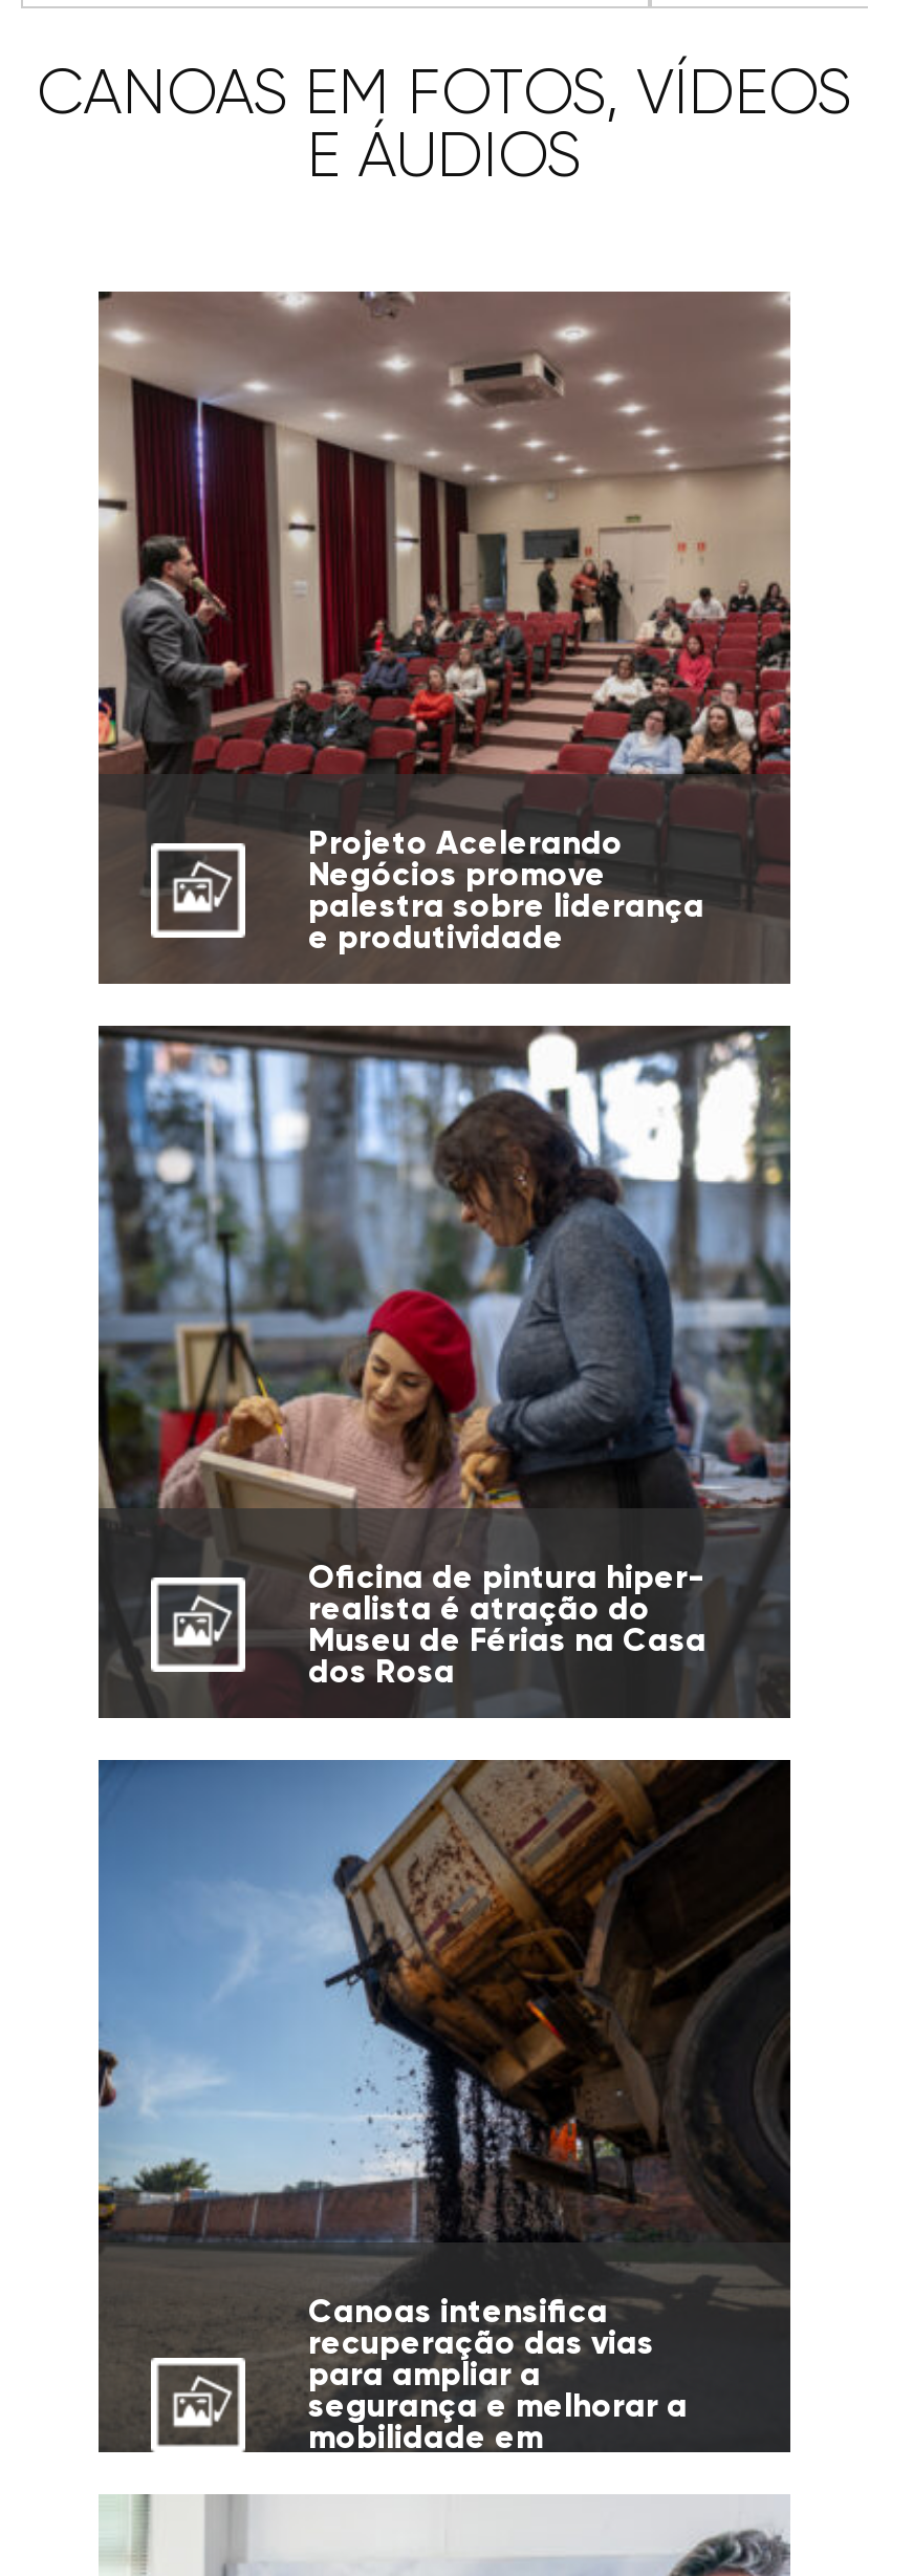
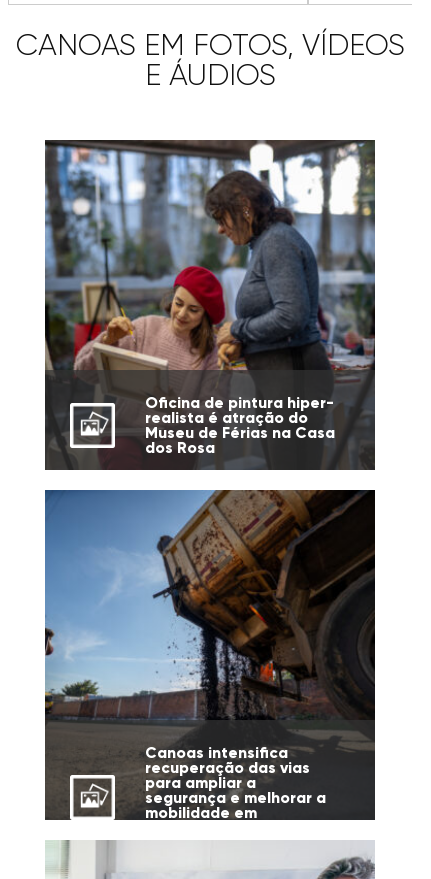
[96,292,792,984] [image] | Projeto Acelerando | Negócios promove | palestra sobre liderança | e produtividade -> none

